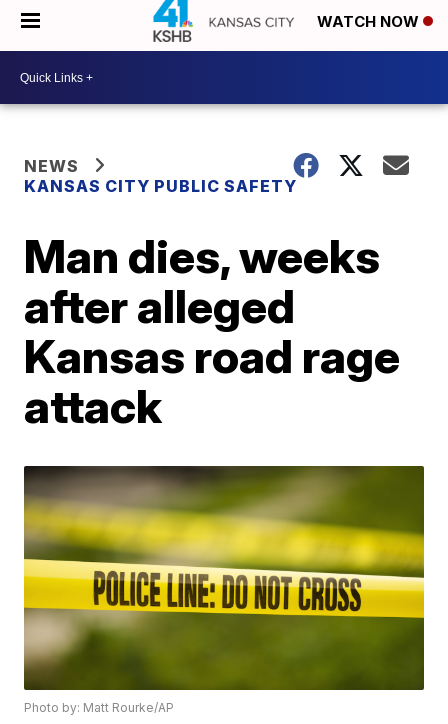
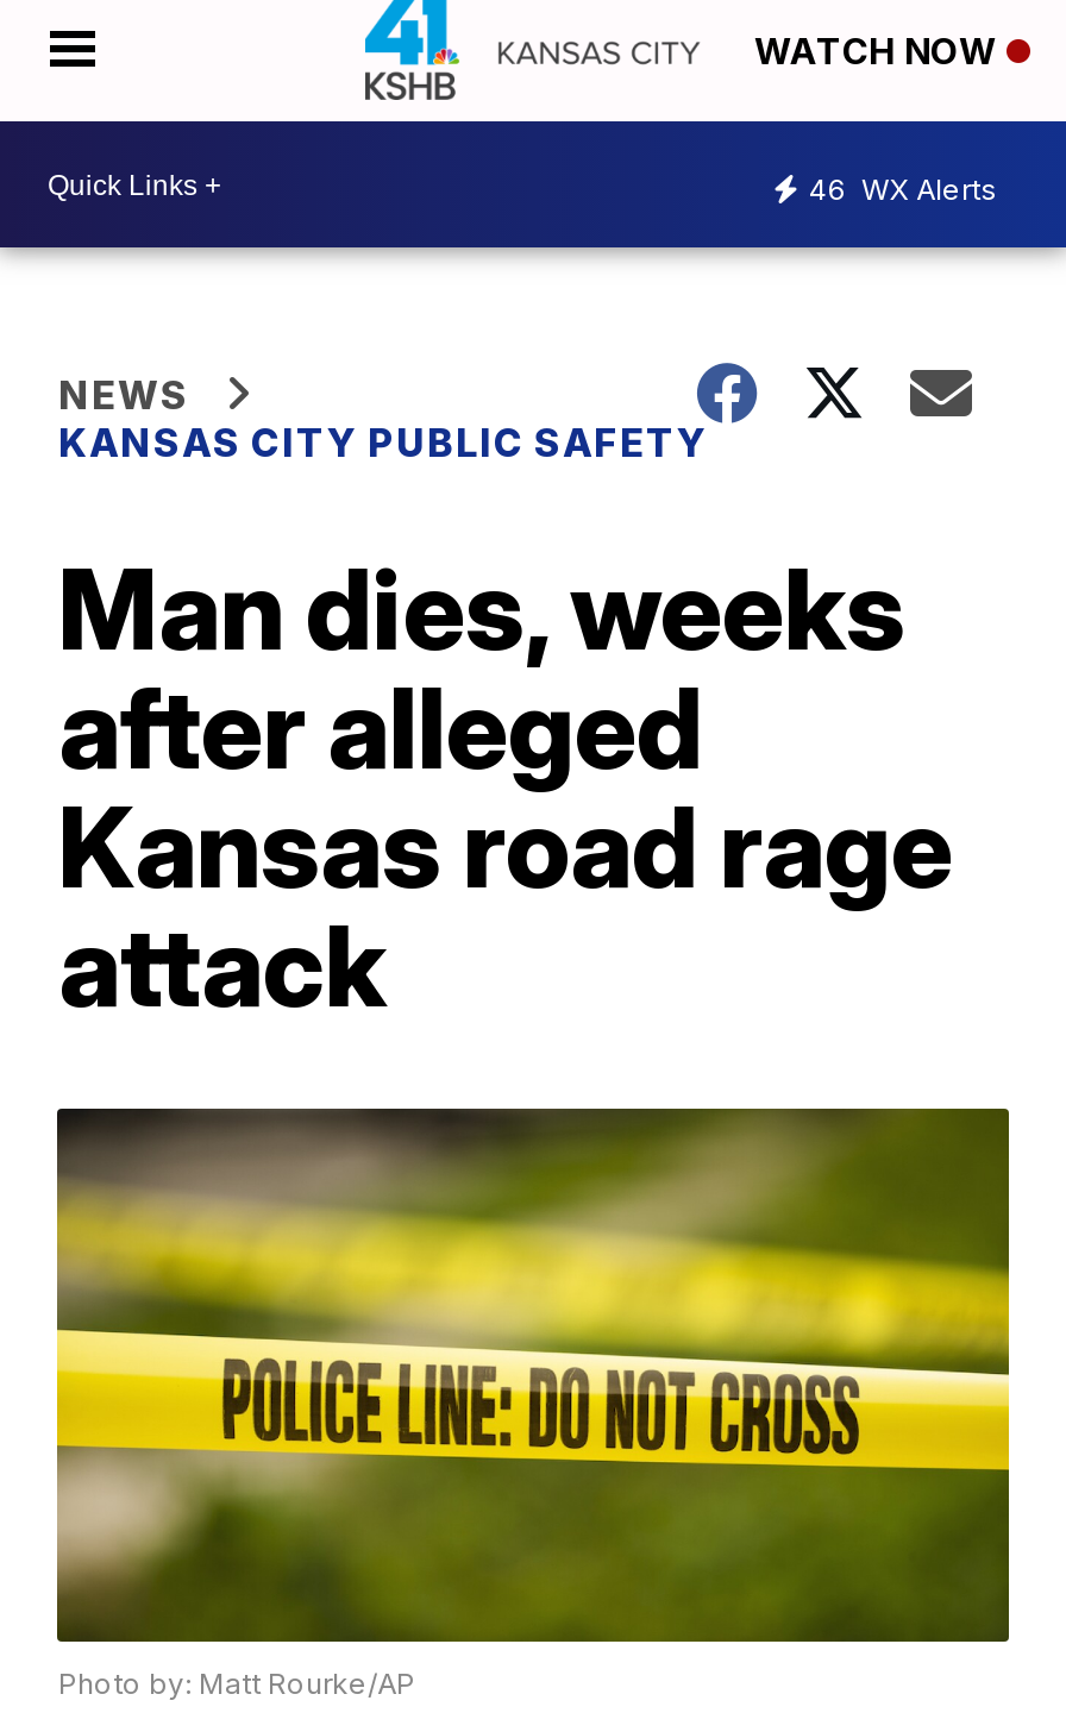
none -> [809,170,997,206] 46 WX Alerts

